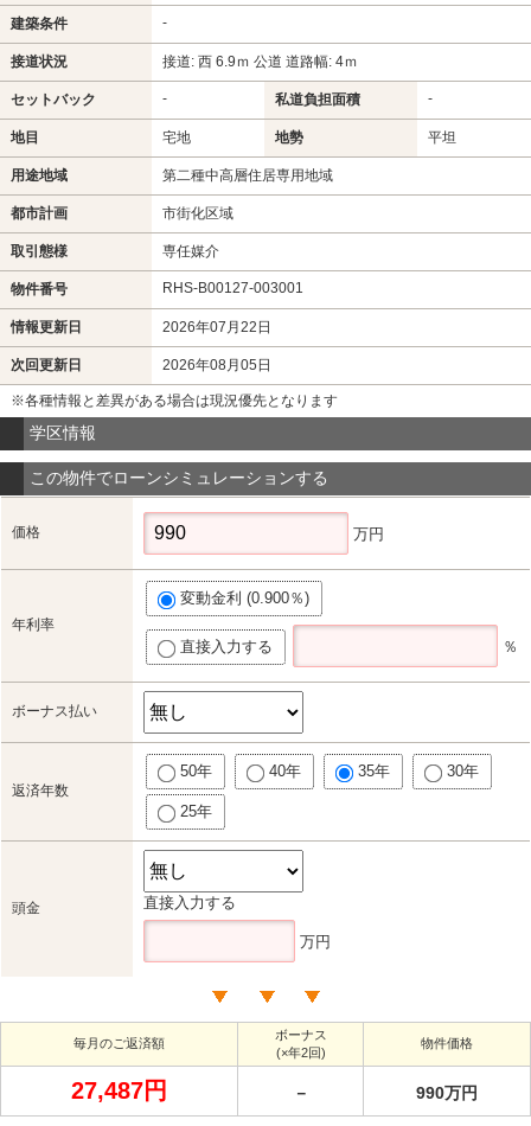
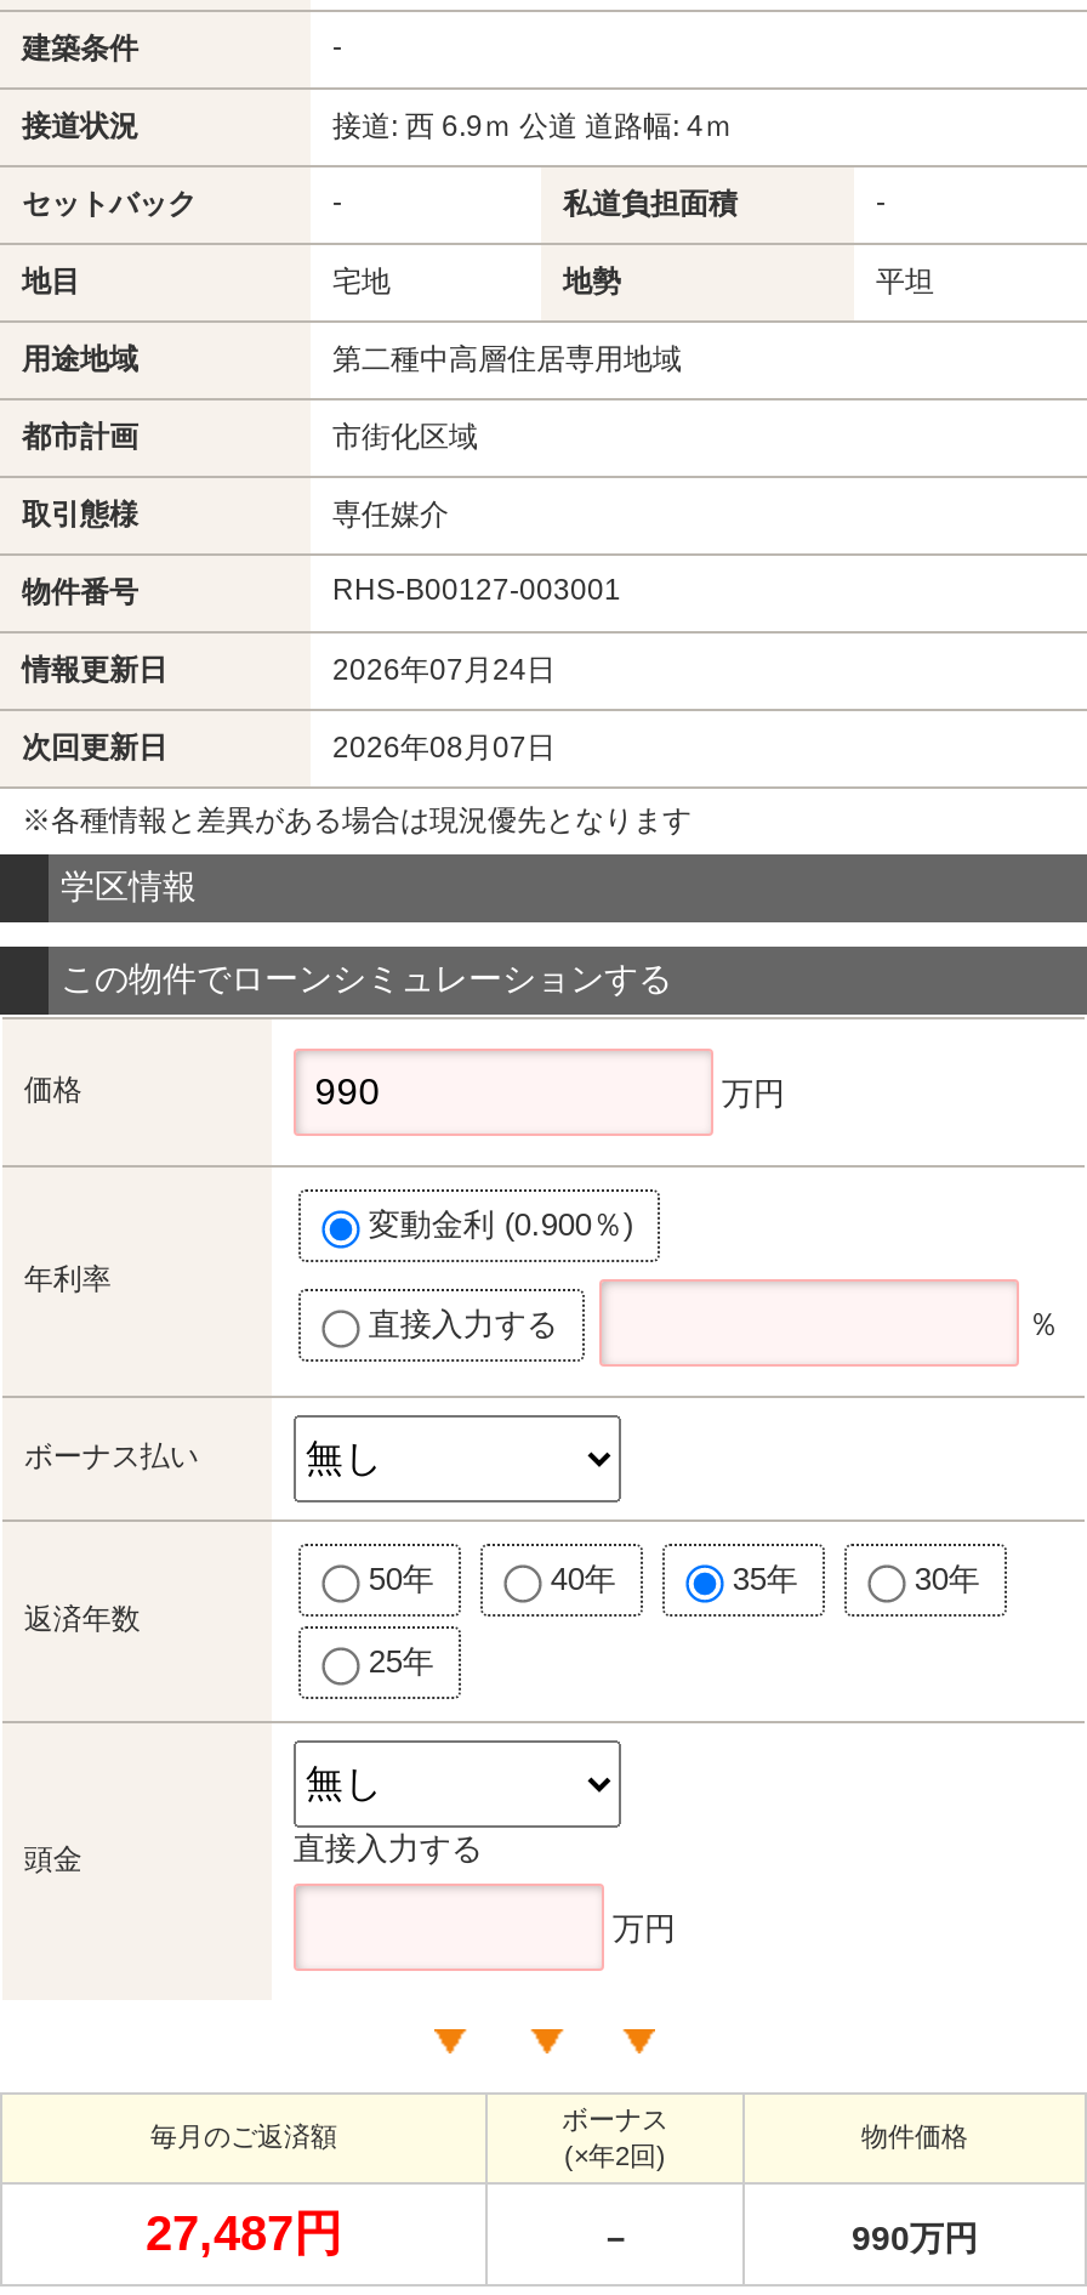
[162,319,271,336] 2026年07月22日 -> [332,654,556,688] 2026年07月24日
[162,357,271,374] 2026年08月05日 -> [332,732,556,766] 2026年08月07日

